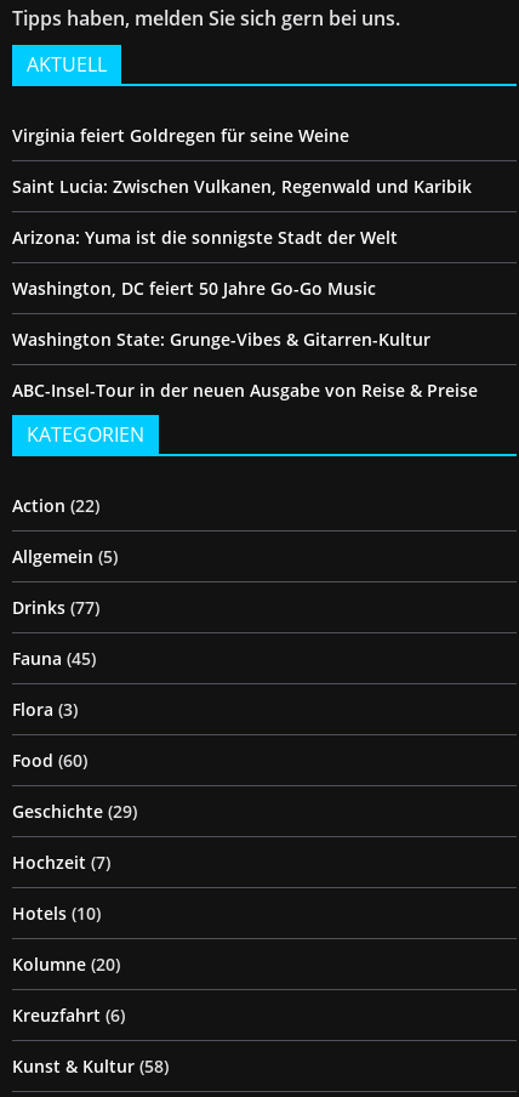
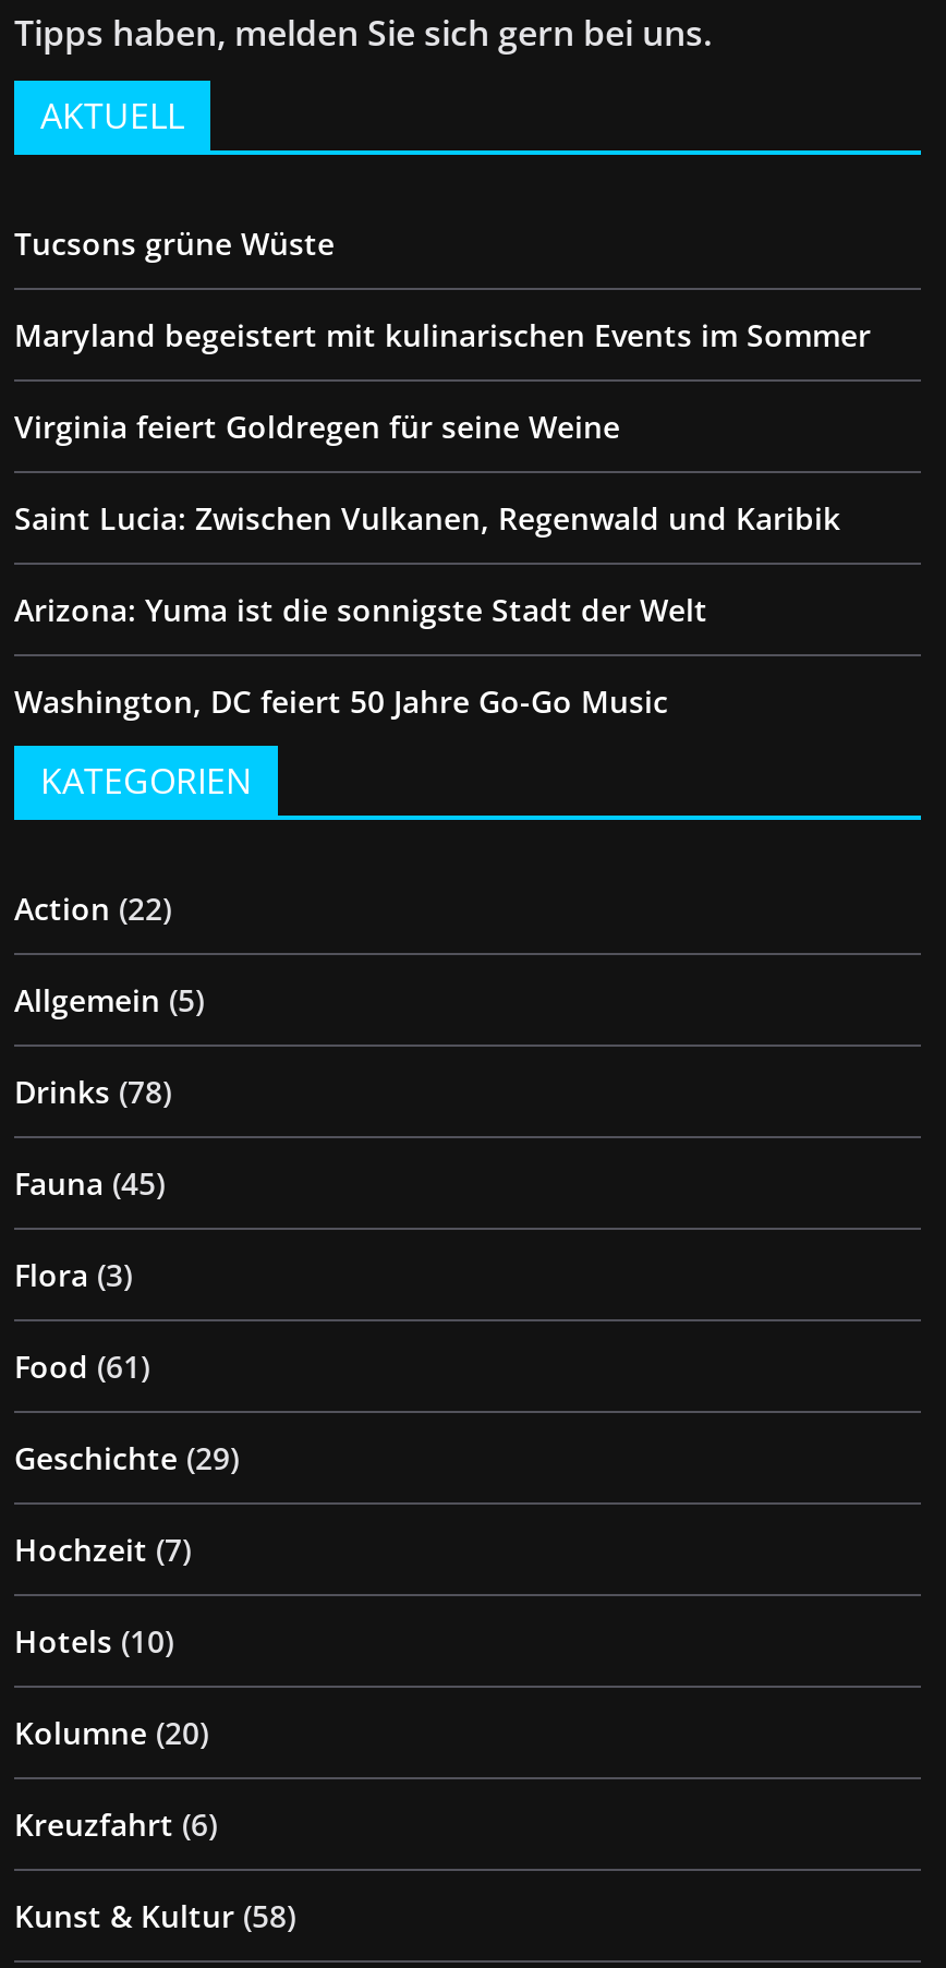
none -> [14,222,871,355] Tucsons grüne Wüste | Maryland begeistert mit kulinarischen Events im Sommer
moved [12,123,472,299] -> [14,405,840,721]: Virginia feiert Goldregen für seine Weine | Saint Lucia: Zwischen Vulkanen, Regenwald und Karibik | Arizona: Yuma ist die sonnigste Stadt der Welt | Washington, DC feiert 50 Jahre Go-Go Music
[12,327,478,401] Washington State: Grunge-Vibes & Gitarren-Kultur | ABC-Insel-Tour in der neuen Ausgabe von Reise & Preise -> none
[12,595,99,619] Drinks (77) -> [14,1070,171,1111] Drinks (78)
[12,748,87,771] Food (60) -> [14,1345,149,1386] Food (61)

